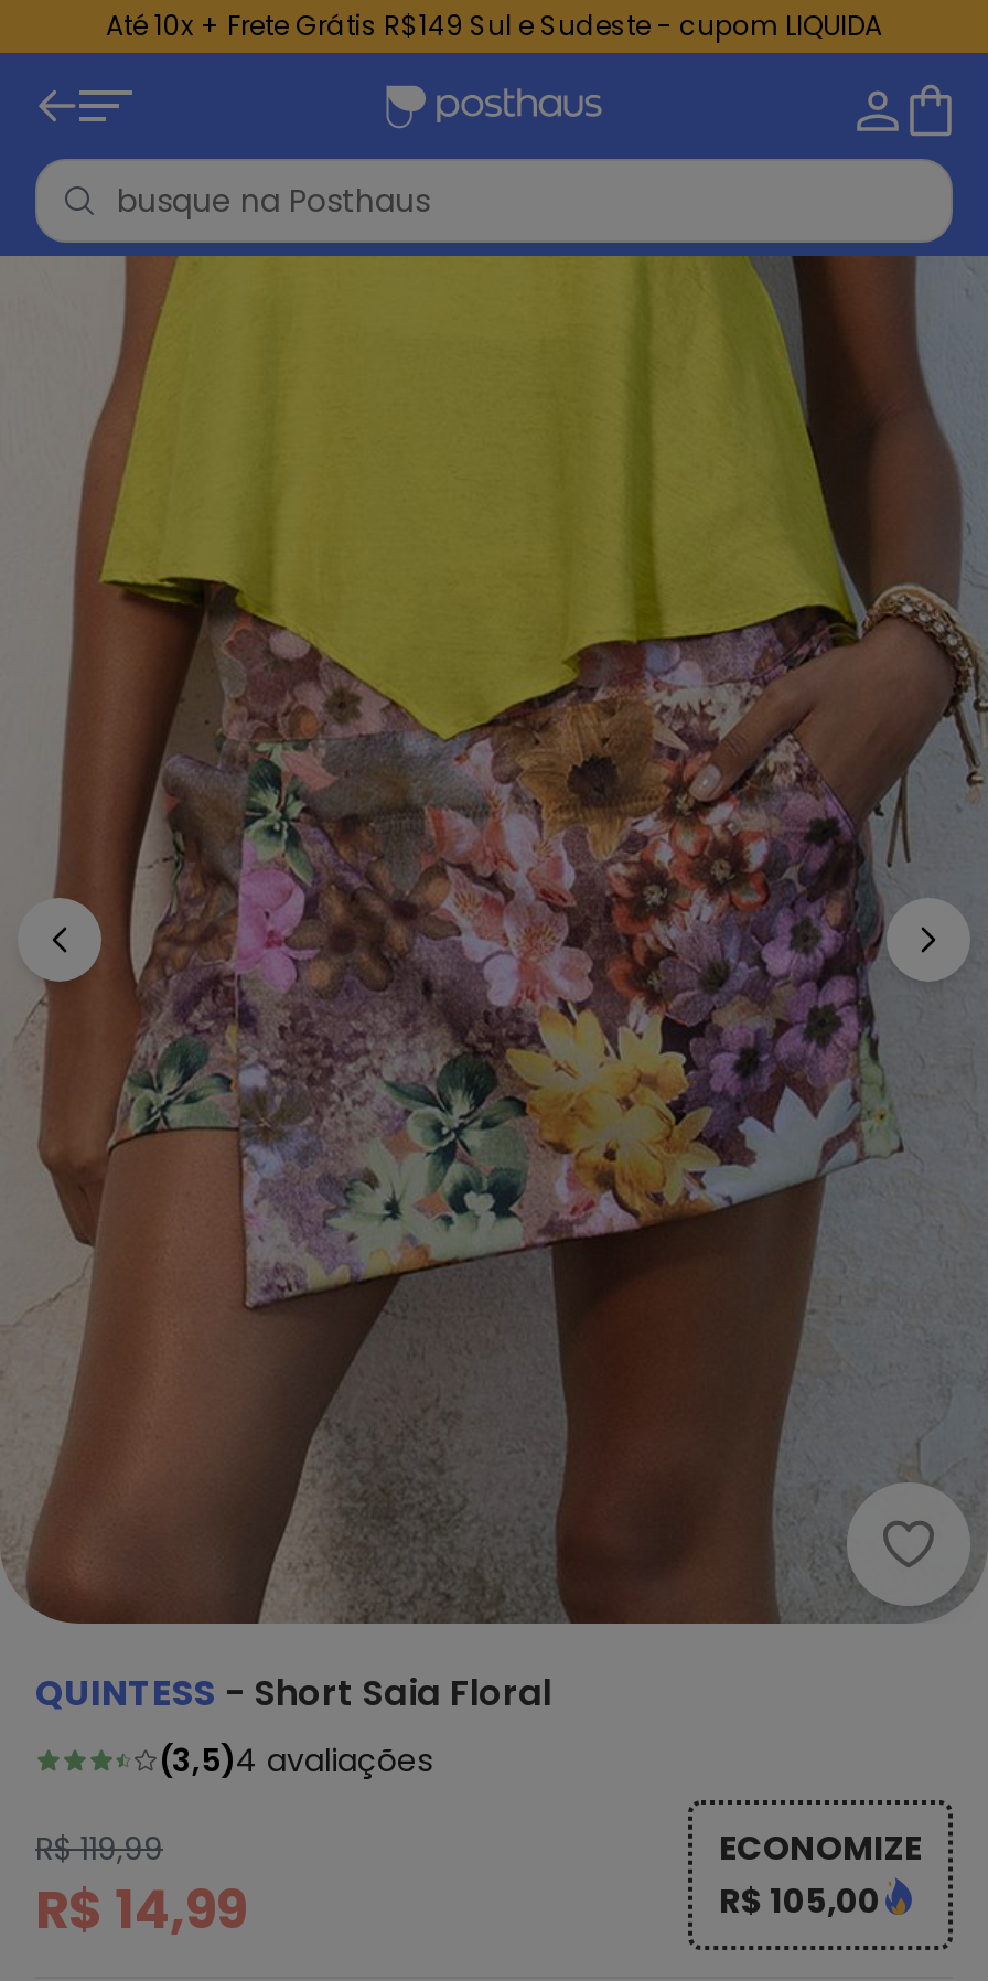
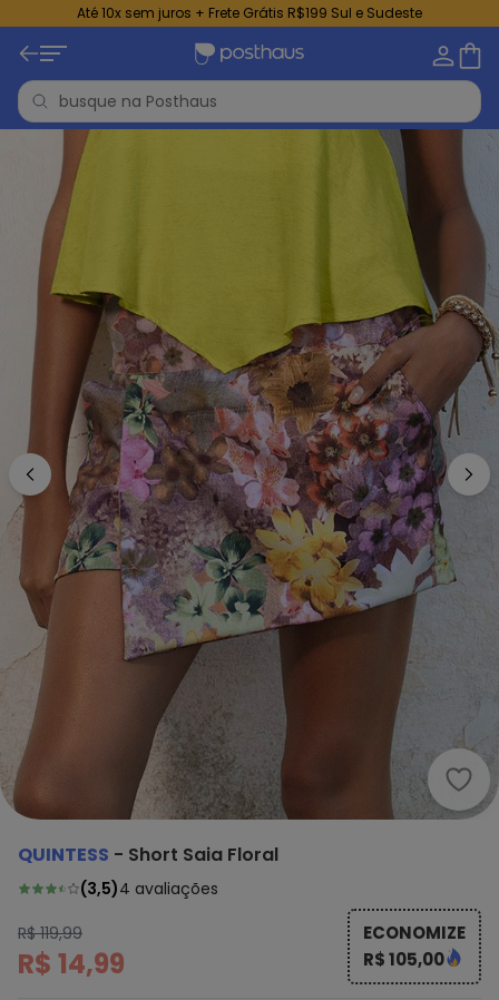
[106,7,882,44] Até 10x + Frete Grátis R$149 Sul e Sudeste - cupom LIQUIDA -> [77,3,422,22] Até 10x sem juros + Frete Grátis R$199 Sul e Sudeste

